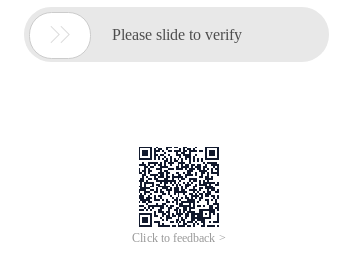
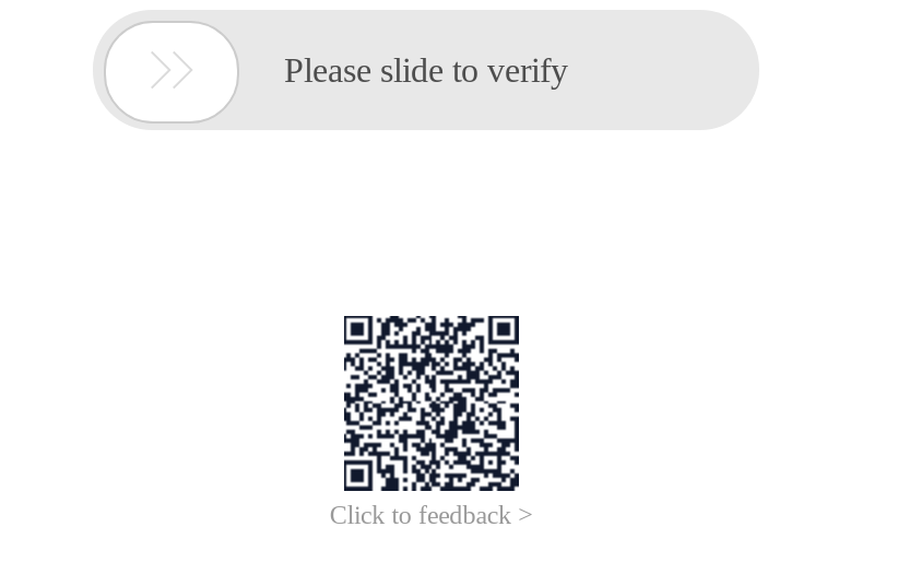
[139,146,220,228] [image] -> [342,314,521,493] [image]

